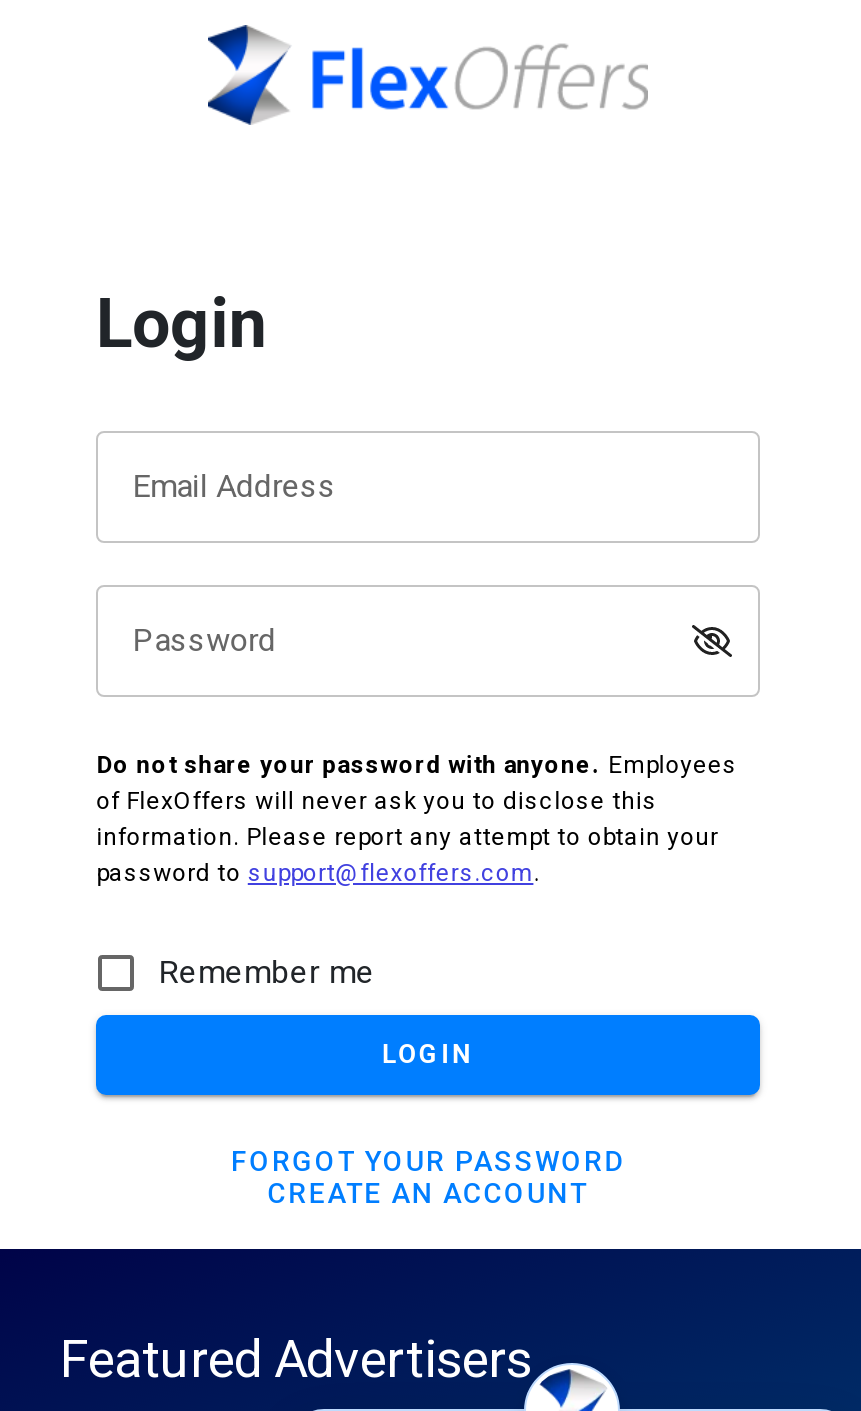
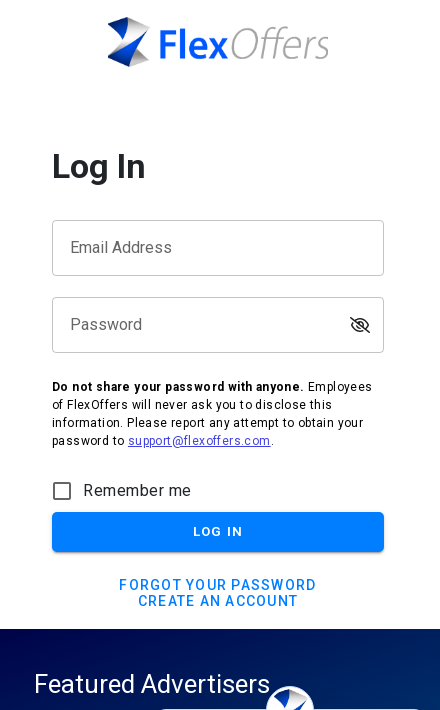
[96,283,268,363] Login -> [52,146,146,186] Log In
[382,1039,474,1069] LOGIN -> [193,524,243,539] LOG IN

